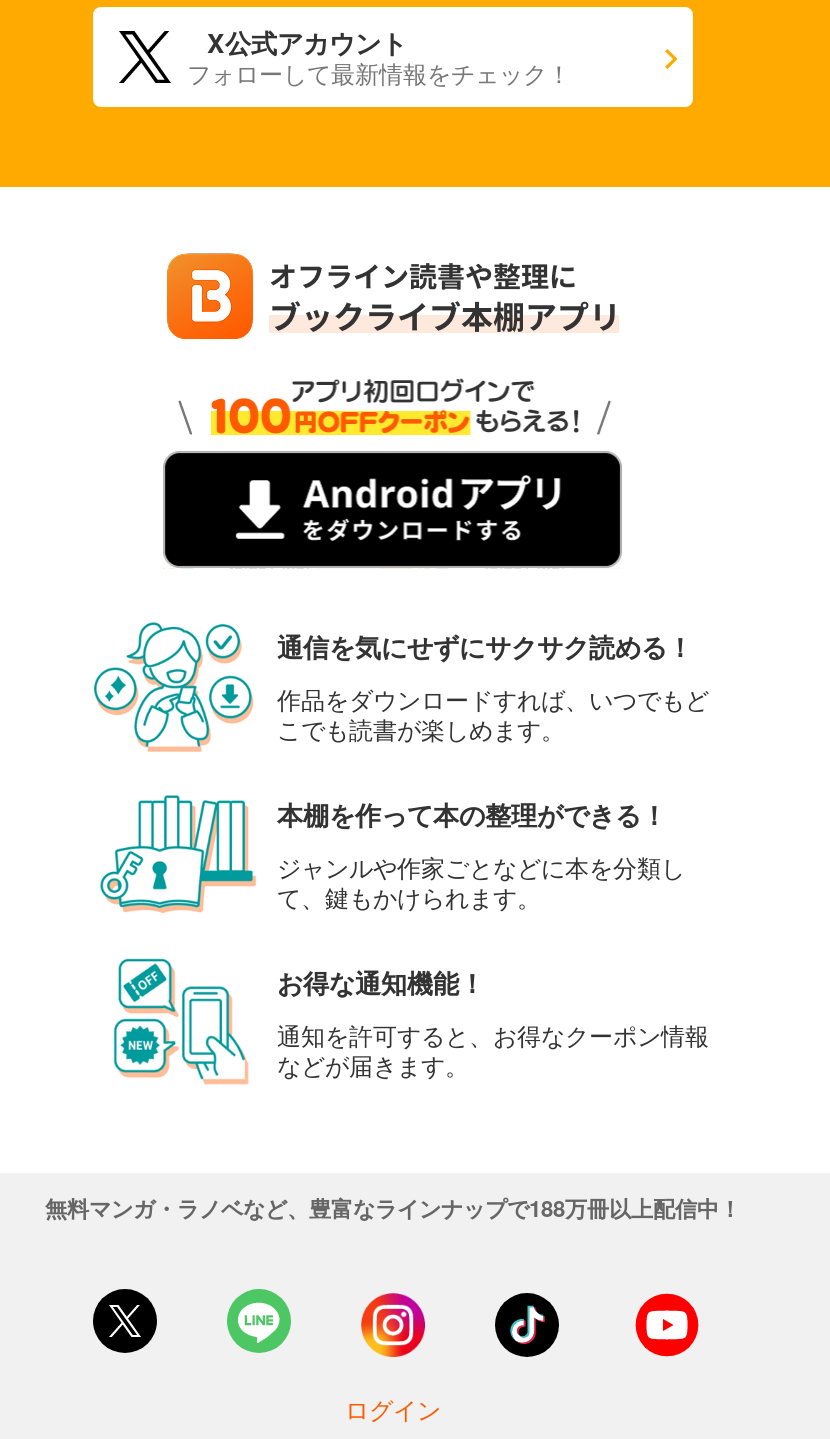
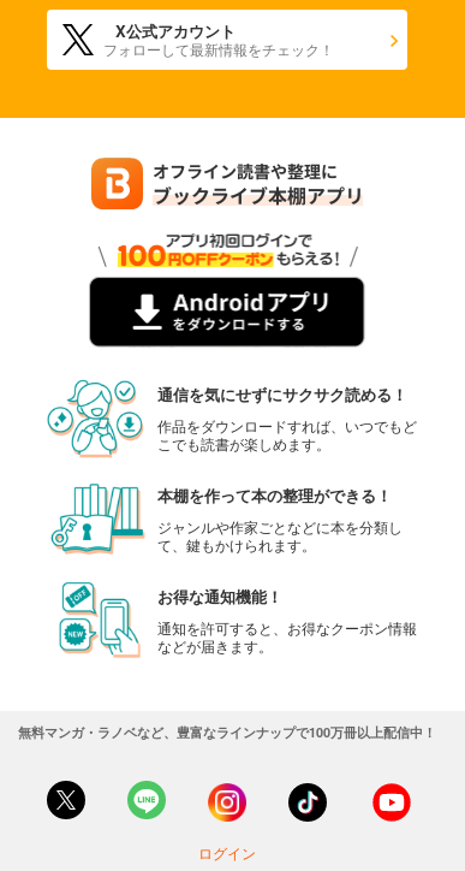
[45,1193,741,1223] 無料マンガ・ラノベなど、豊富なラインナップで188万冊以上配信中！ -> [18,723,436,741] 無料マンガ・ラノベなど、豊富なラインナップで100万冊以上配信中！

